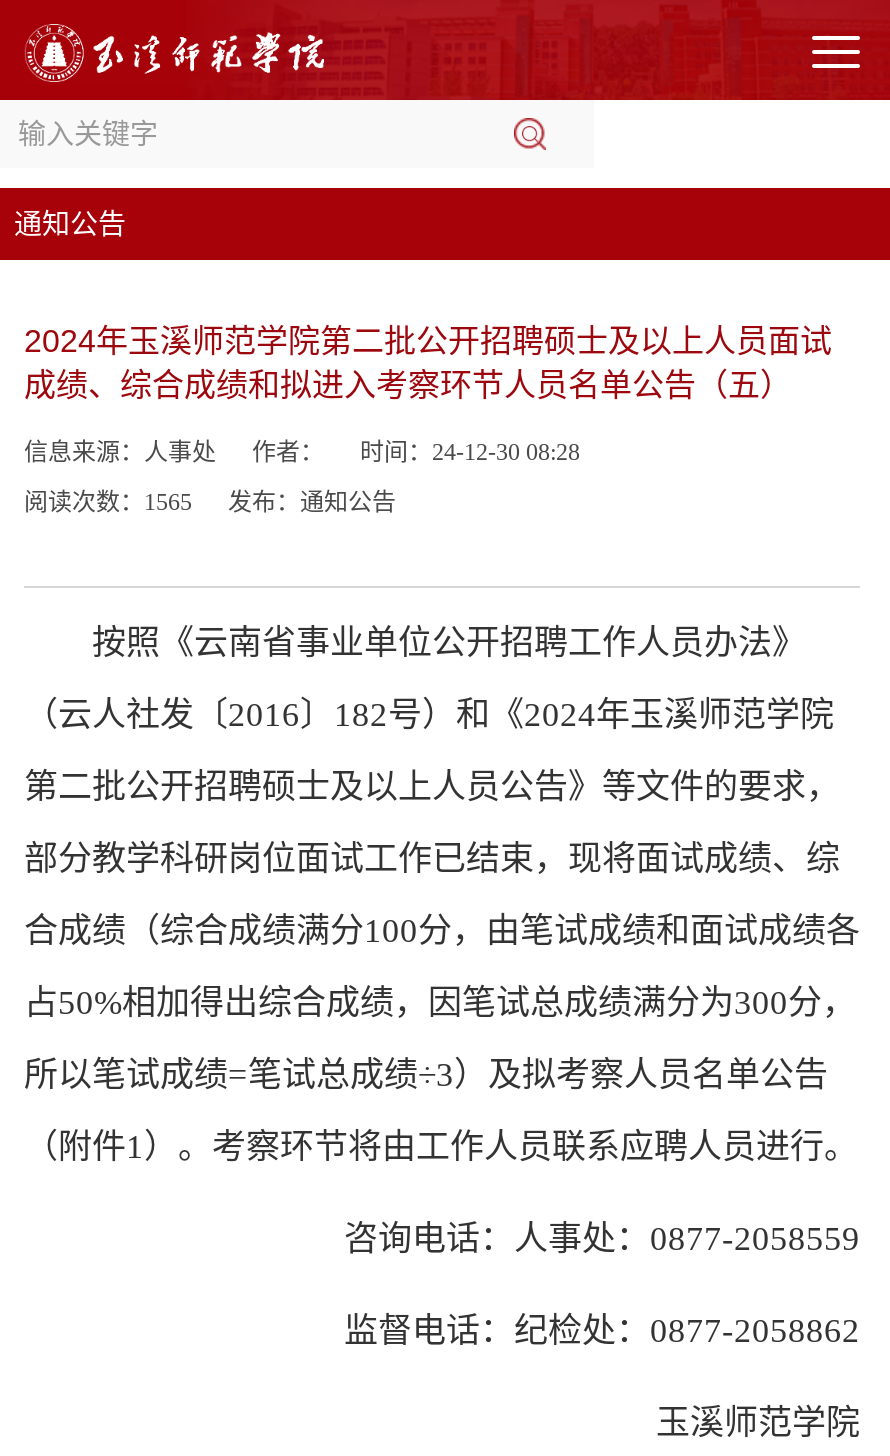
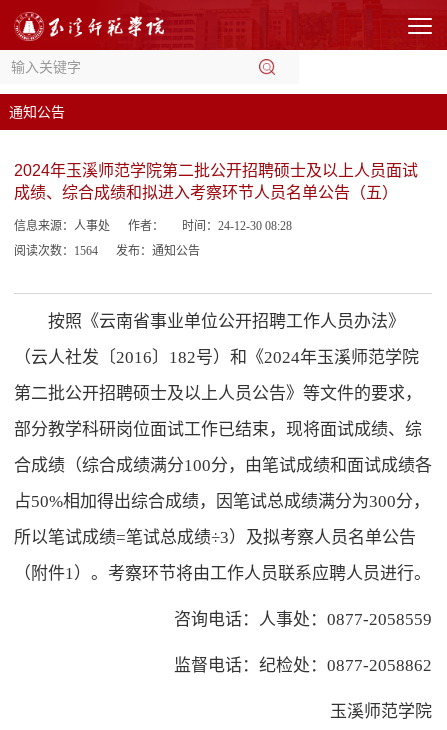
[24,488,396,516] 阅读次数：1565 发布：通知公告 -> [14,244,200,258] 阅读次数：1564 发布：通知公告

